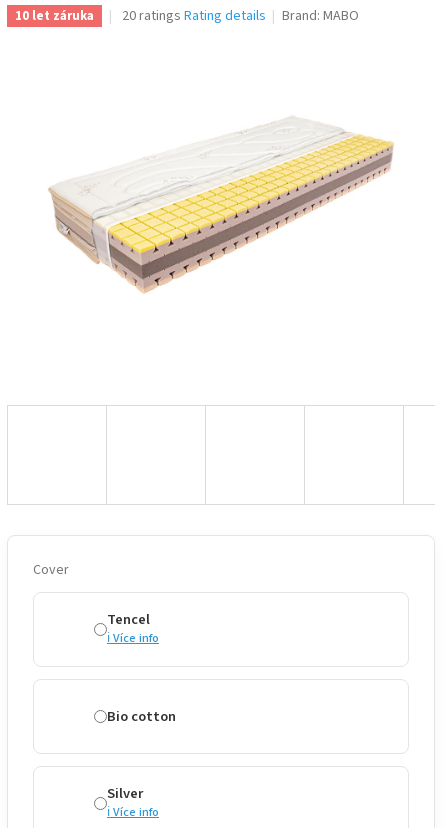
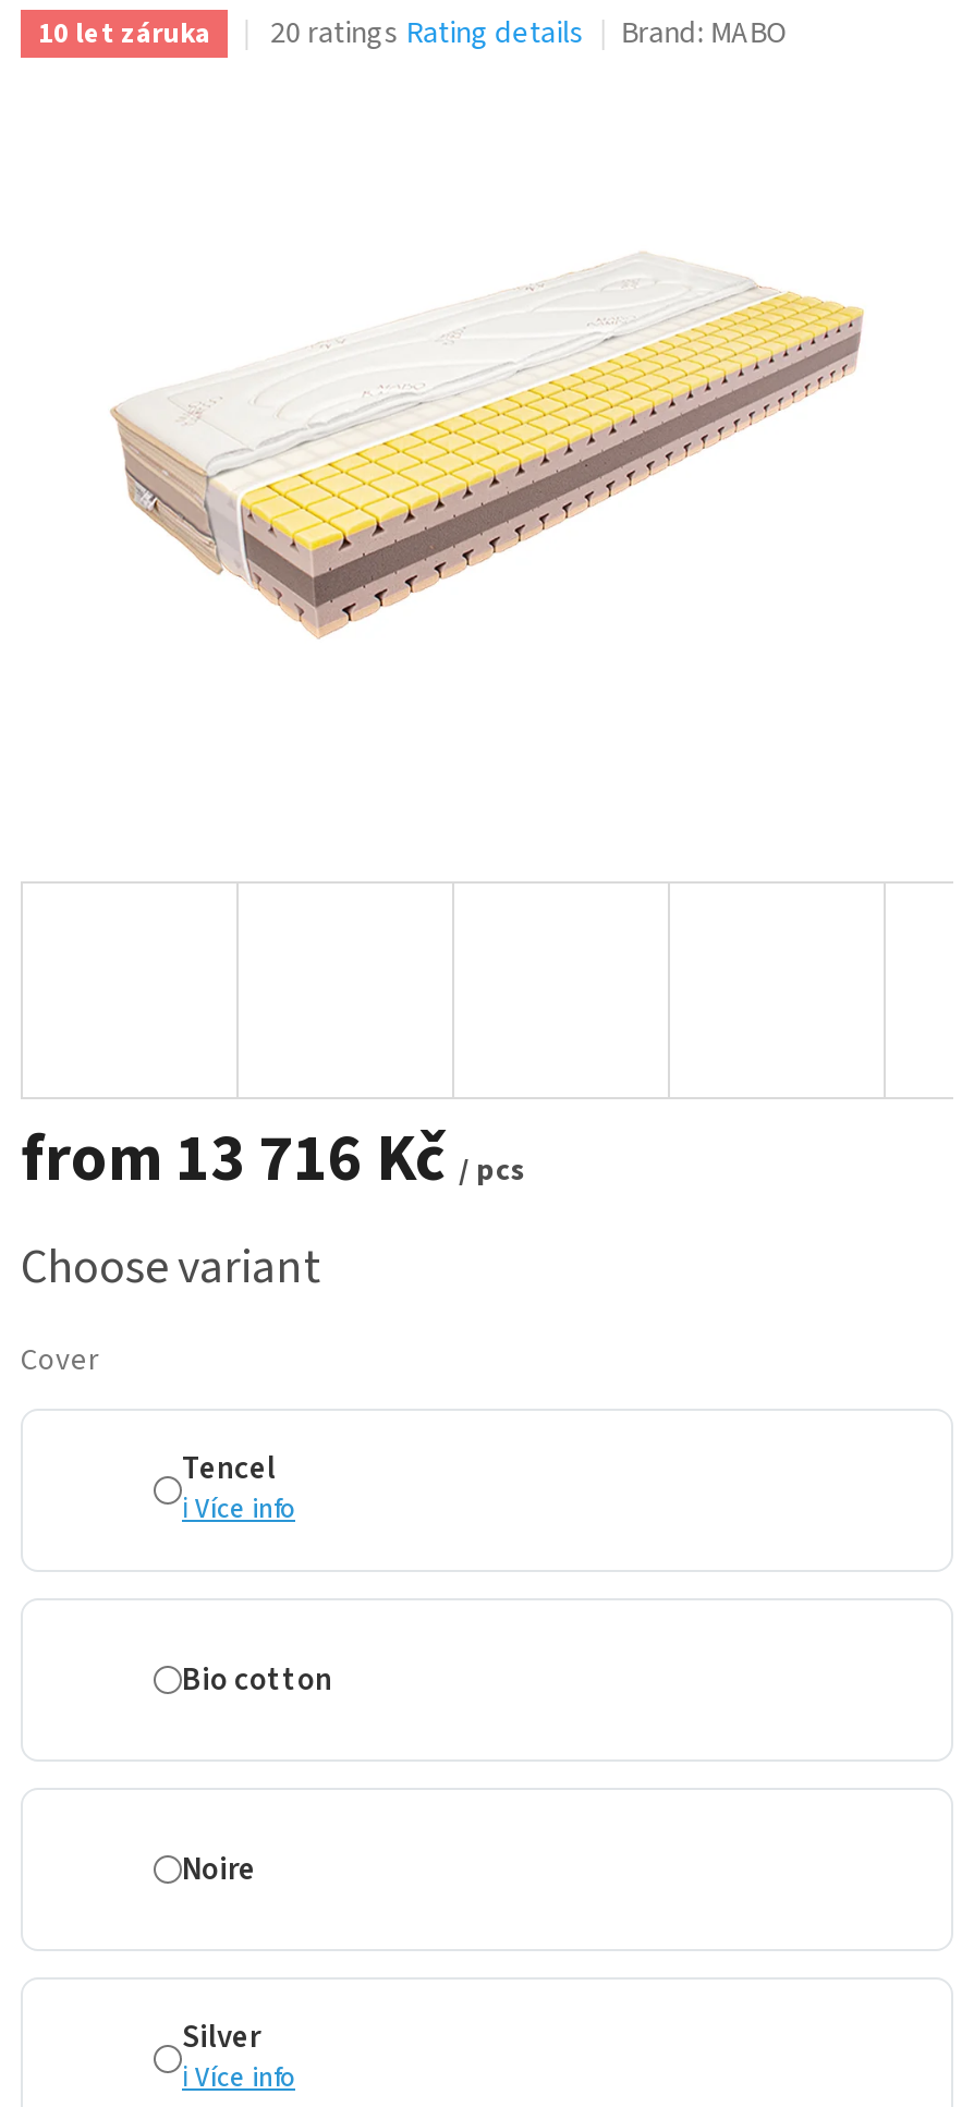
none -> [21,1113,526,1303] from 13 716 Kč / pcs | Choose variant
none -> [182,1847,256,1893] Noire

